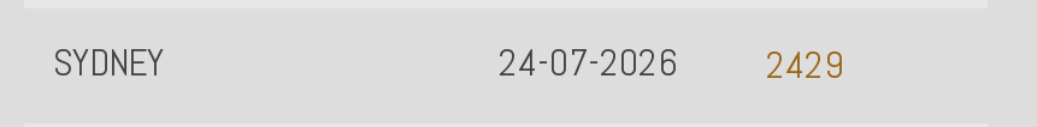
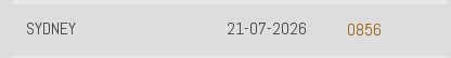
[499,40,677,88] 24-07-2026 -> [227,18,307,40] 21-07-2026
[766,41,843,89] 2429 -> [347,19,382,40] 0856

